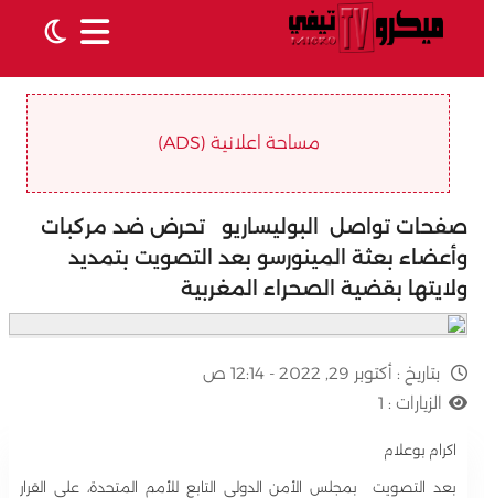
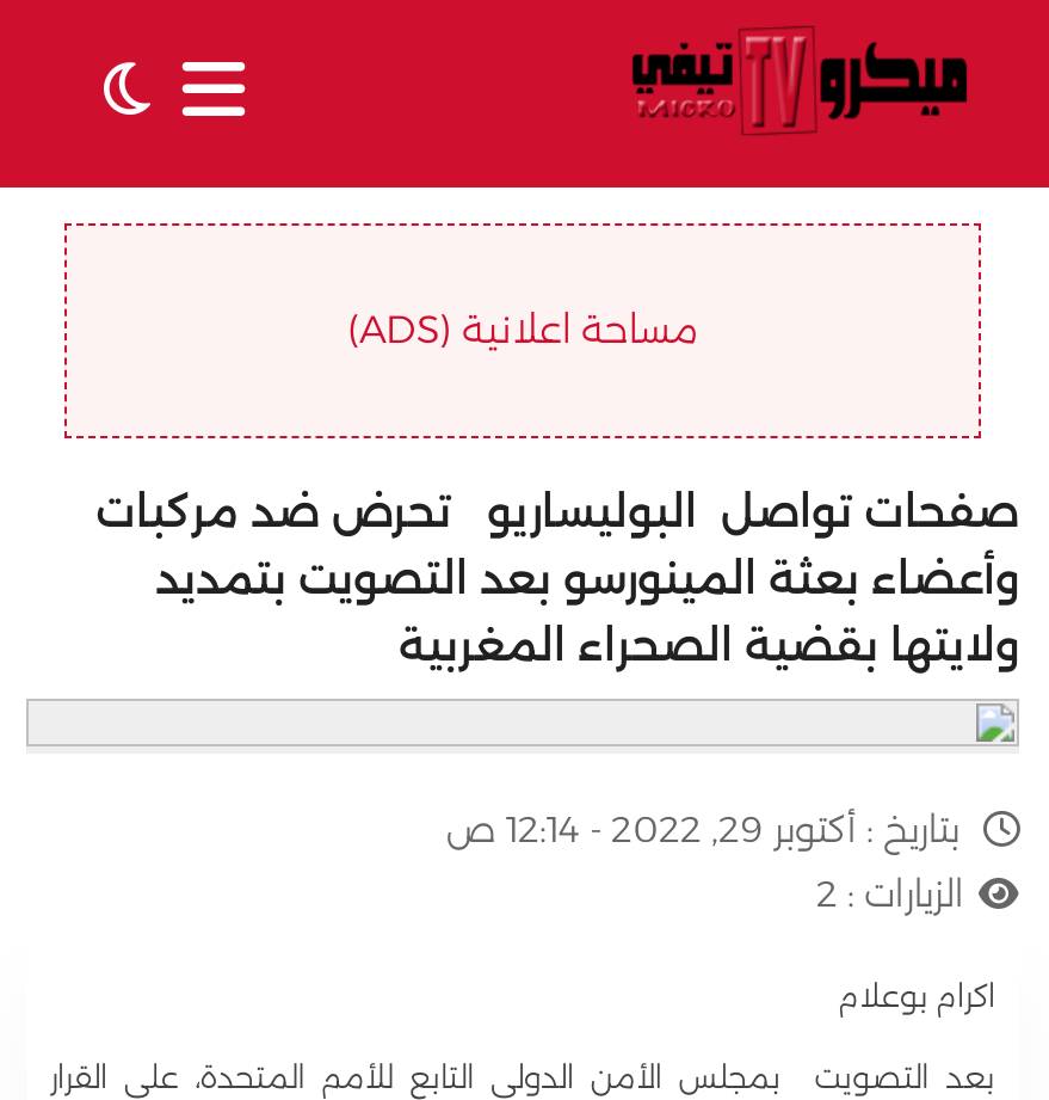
[378,392,442,413] الزيارات : 1 -> [816,870,964,916] الزيارات : 2

